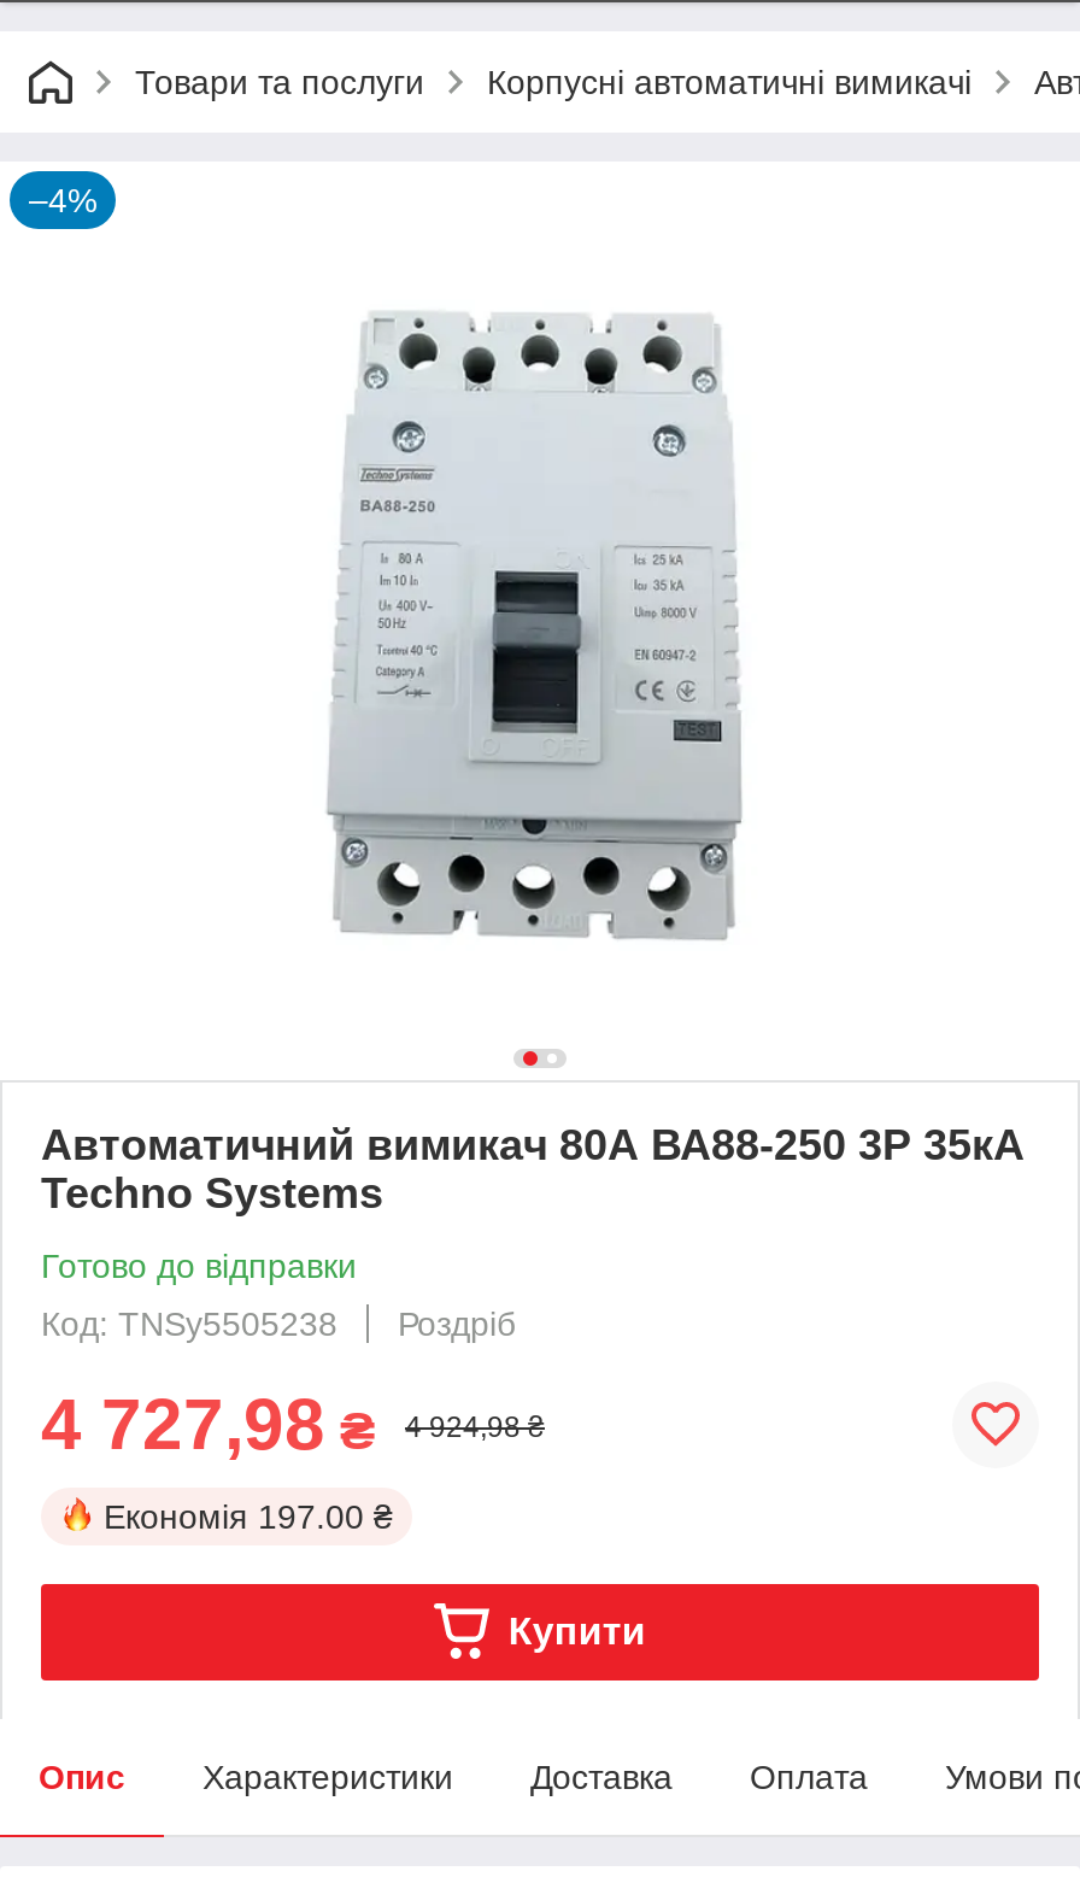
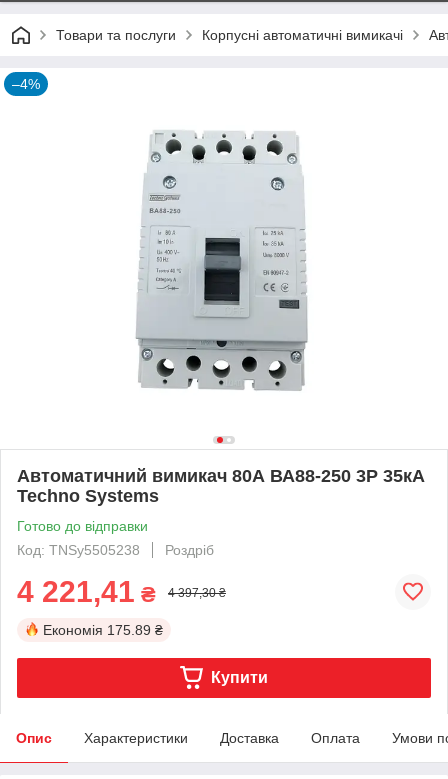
[41,1383,376,1463] 4 727,98 ₴ -> [17,575,156,608] 4 221,41 ₴
[405,1410,545,1444] 4 924,98 ₴ -> [168,586,226,600] 4 397,30 ₴
[104,1497,393,1535] Економія 197.00 ₴ -> [43,622,163,638] Економія 175.89 ₴

